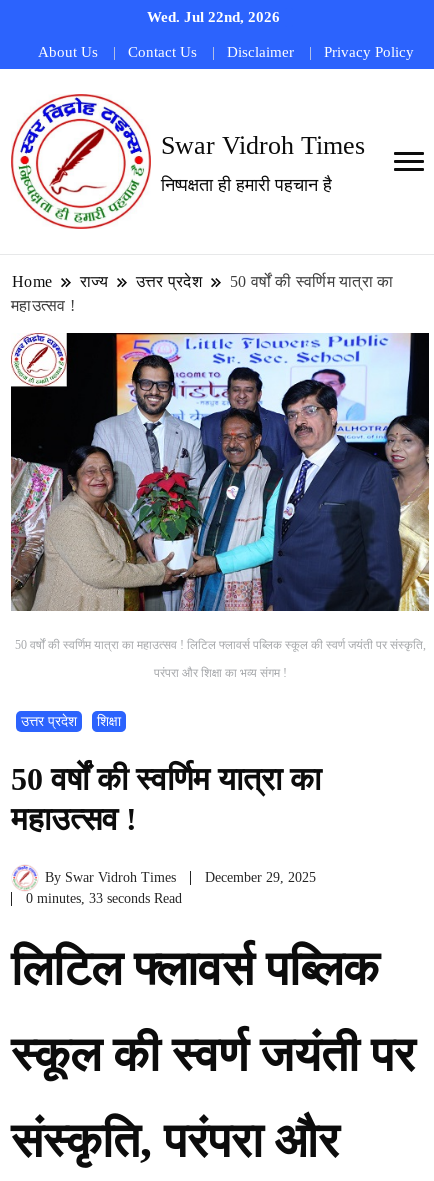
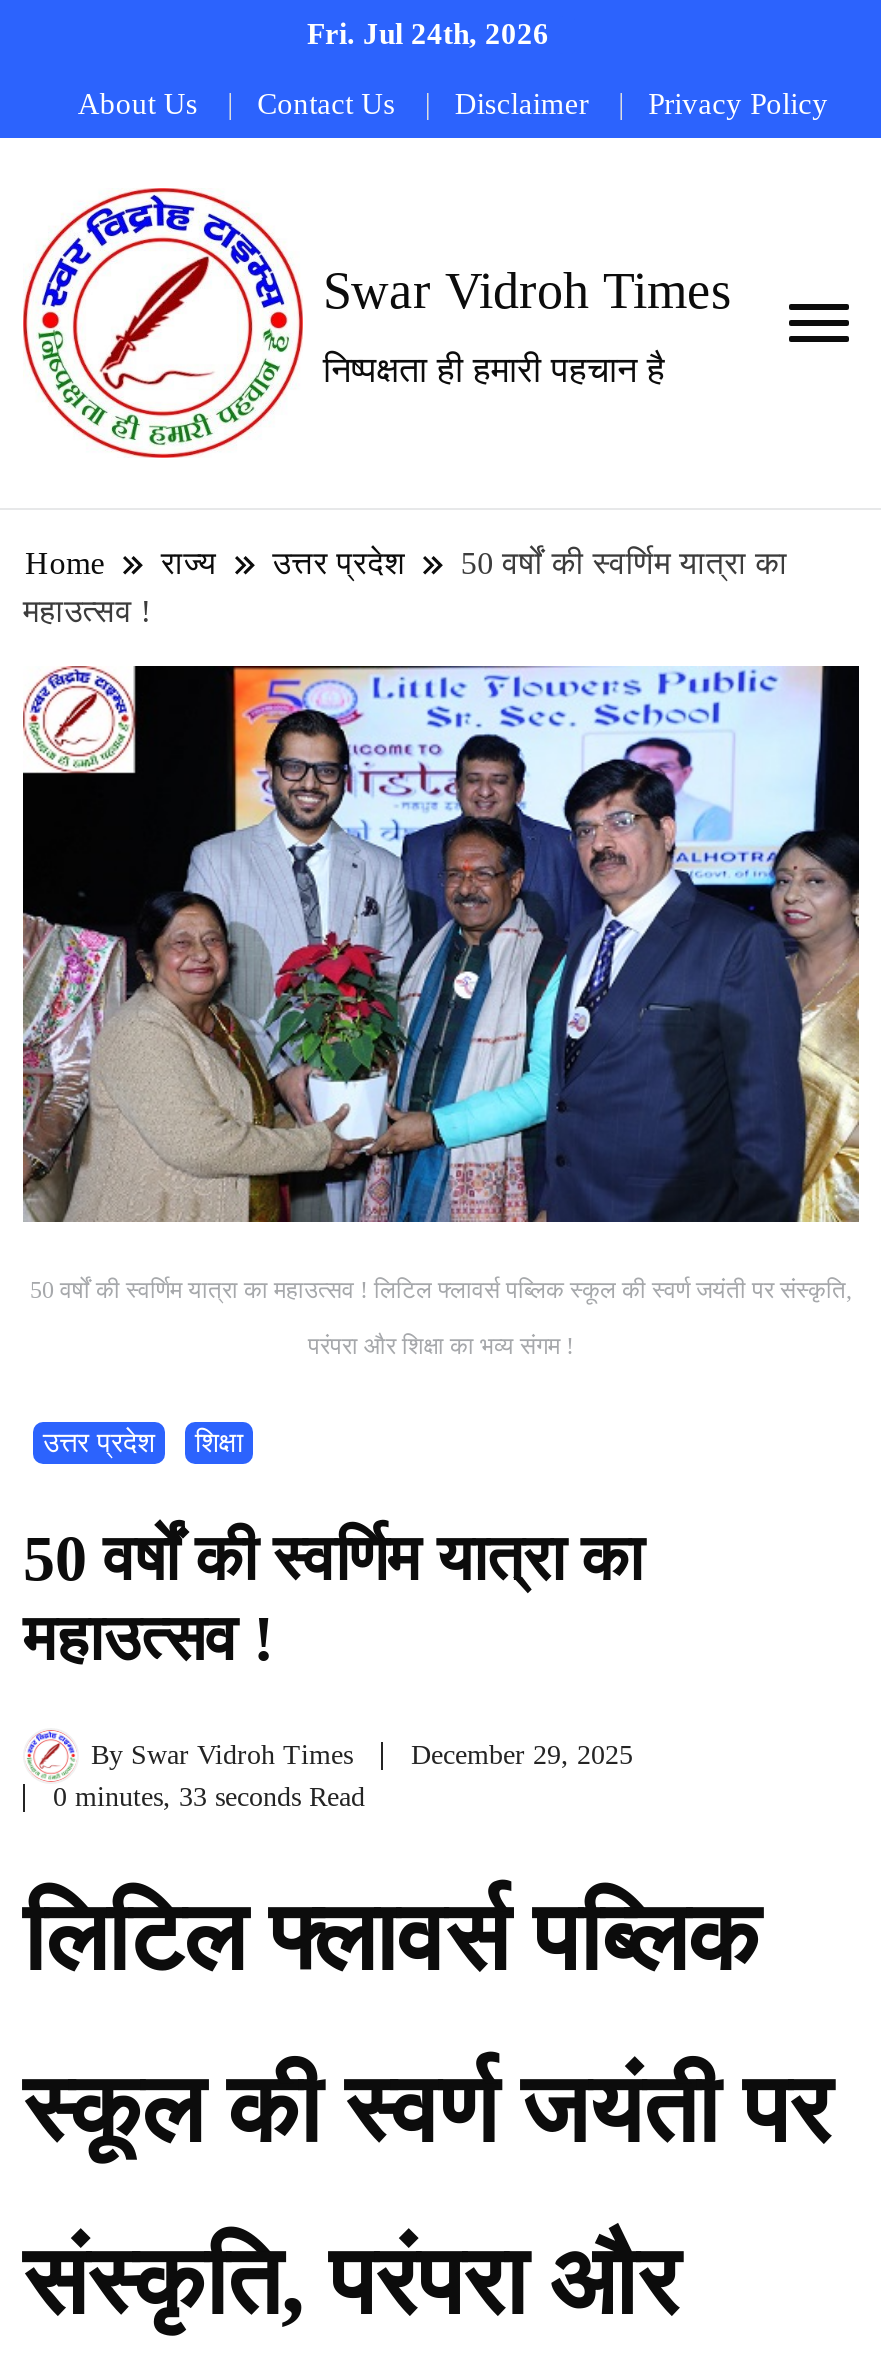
[147,9,280,25] Wed. Jul 22nd, 2026 -> [307,18,549,50] Fri. Jul 24th, 2026

